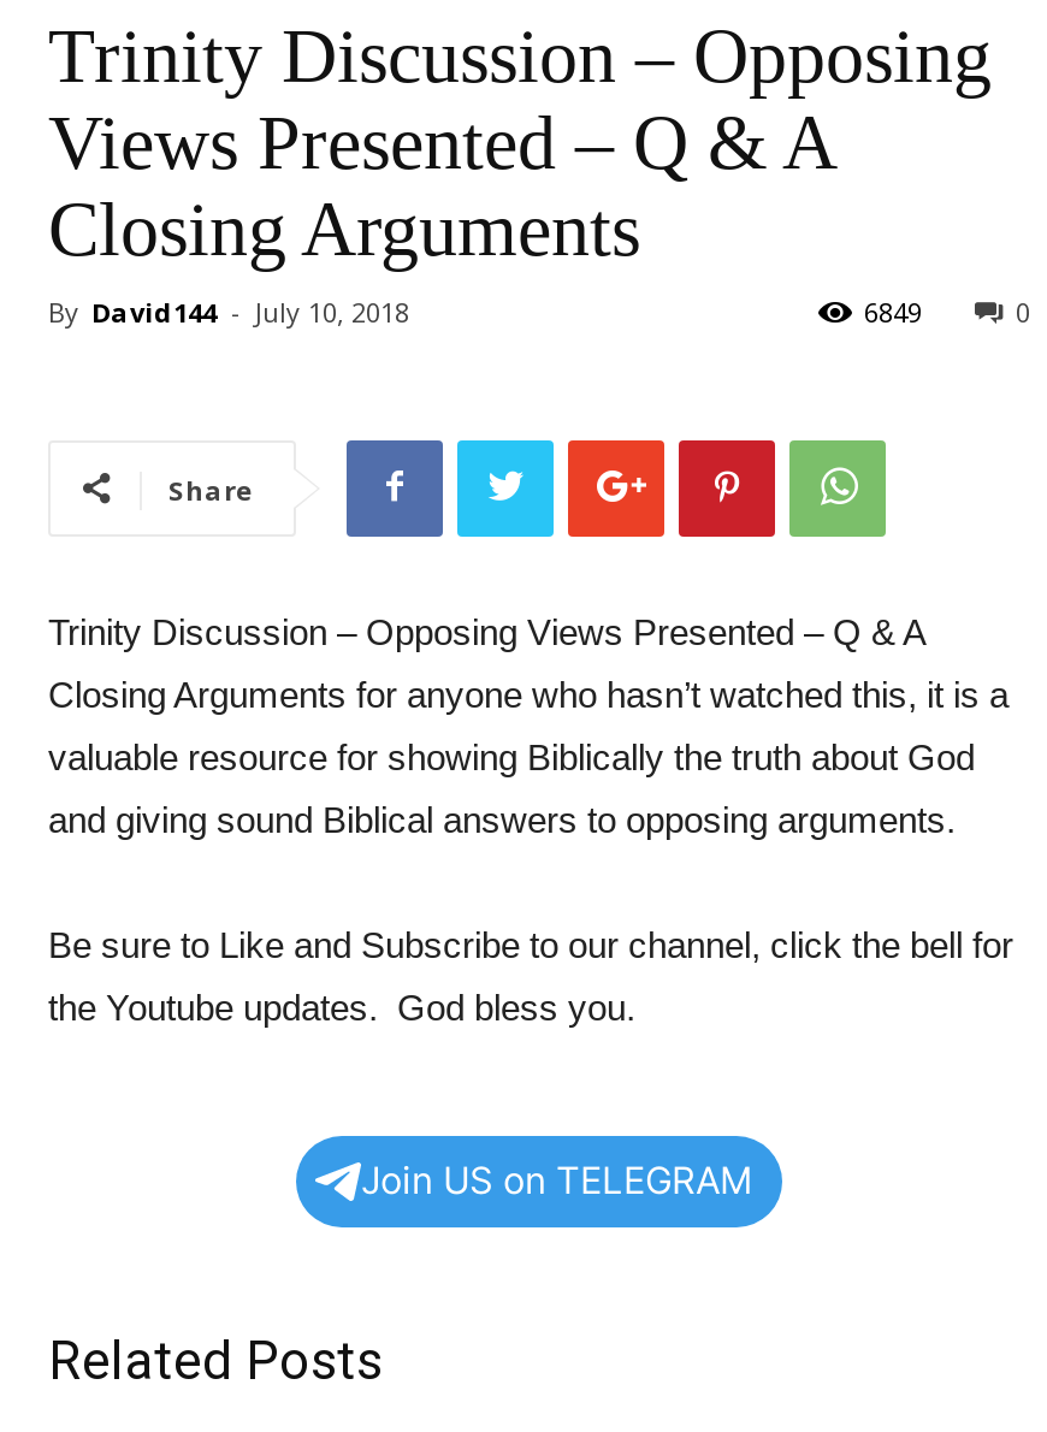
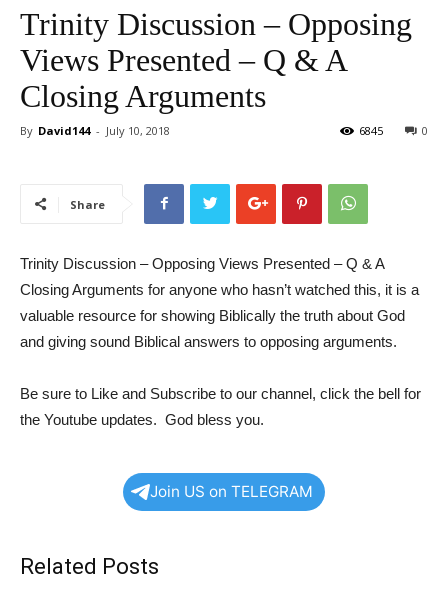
[864,292,922,329] 6849 -> [359,122,383,137] 6845

